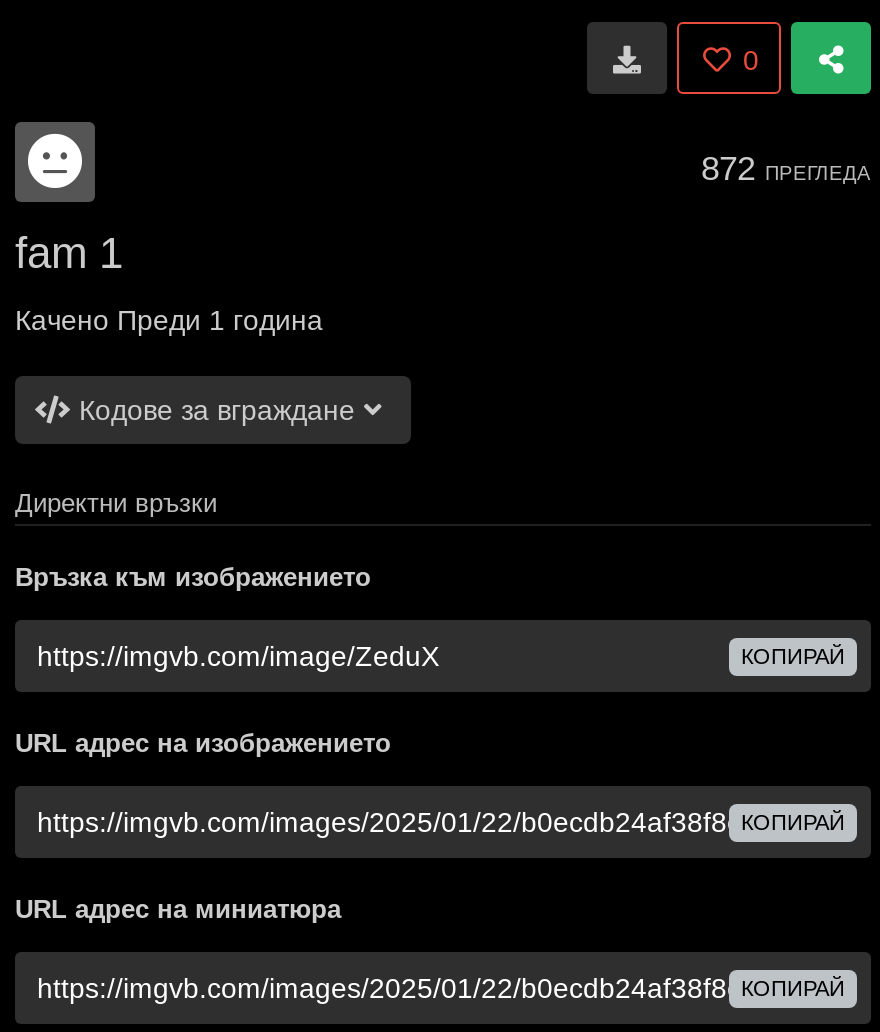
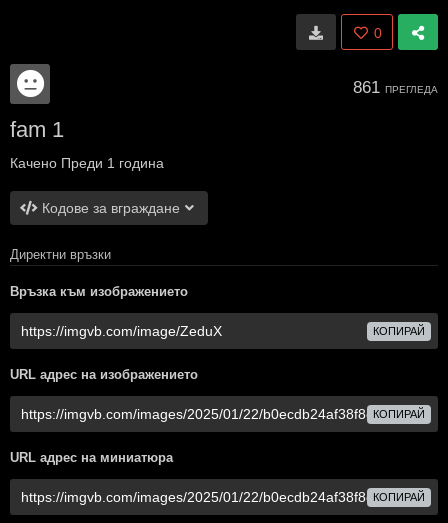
[701,150,871,188] 872 ПРЕГЛЕДА -> [353,78,438,97] 861 ПРЕГЛЕДА

